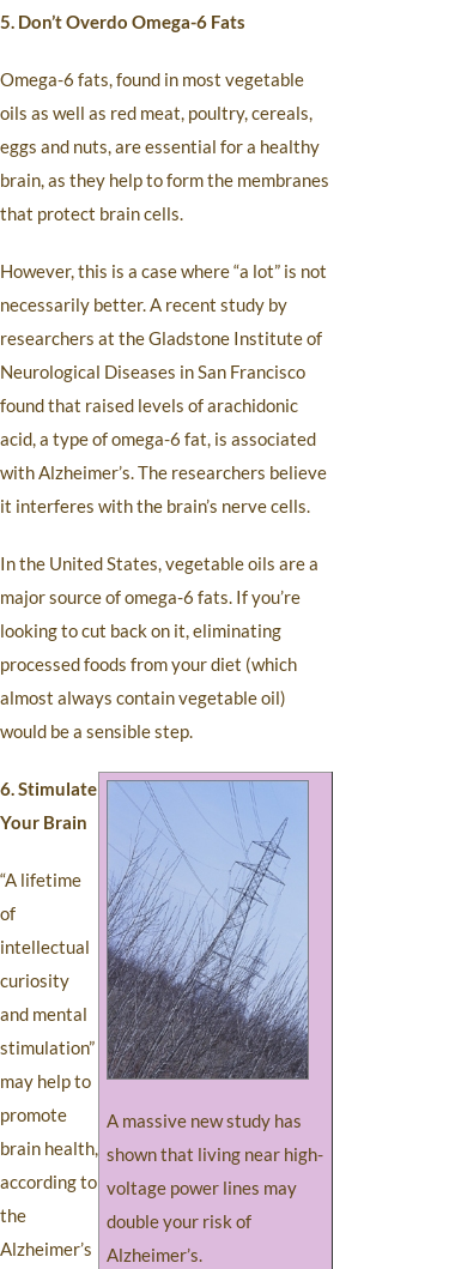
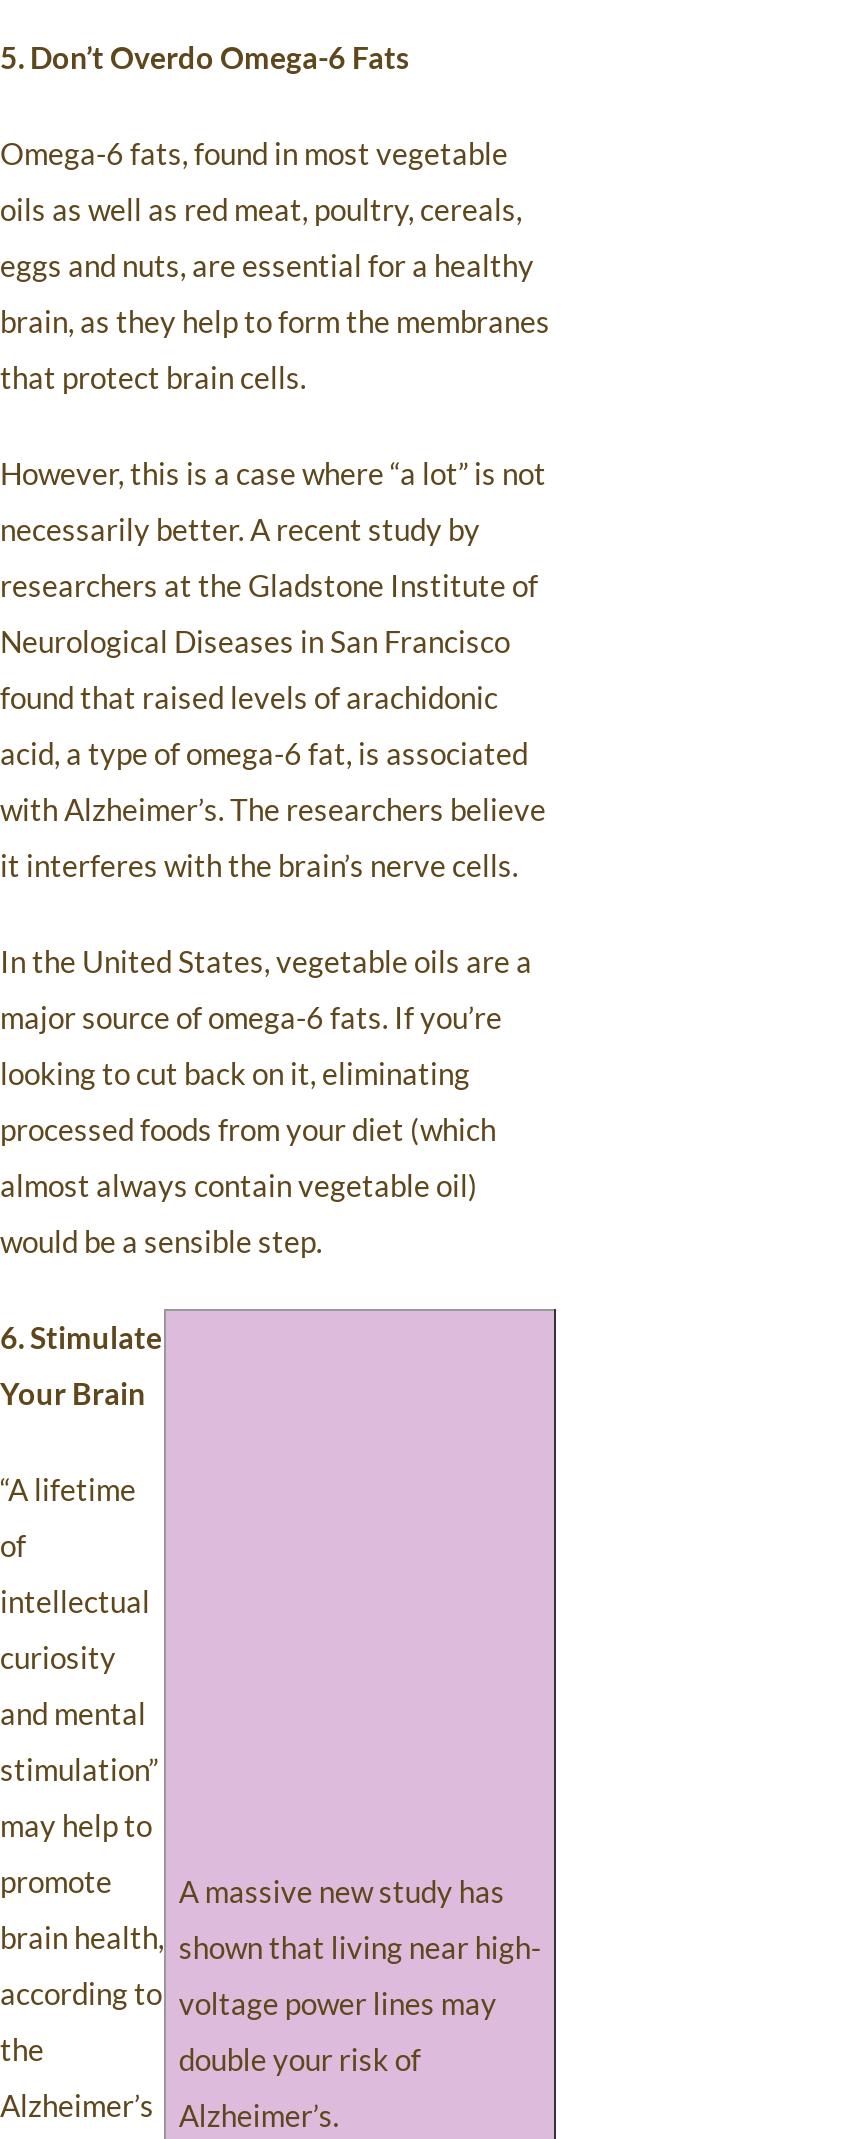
[105,779,310,1081] [image] -> none

